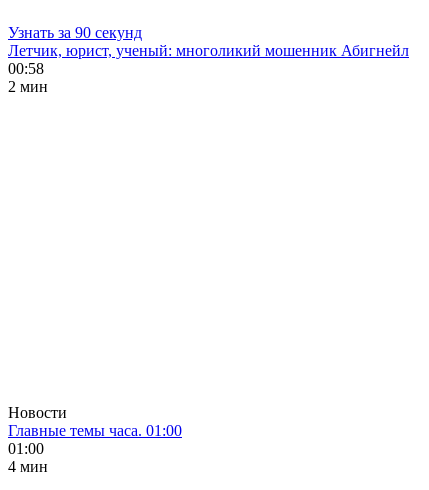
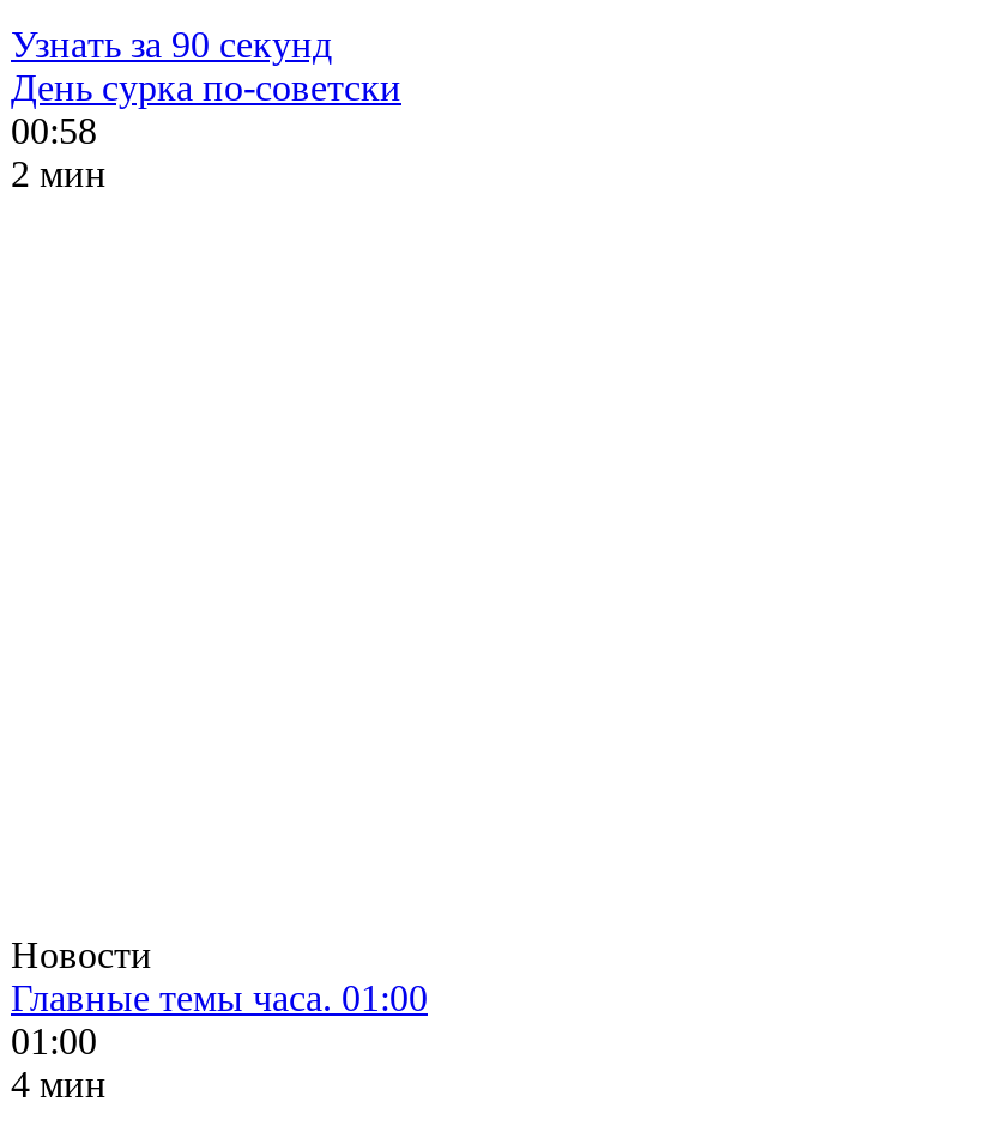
[8,42,409,59] Летчик, юрист, ученый: многоликий мошенник Абигнейл -> [11,67,401,108] День сурка по-советски

